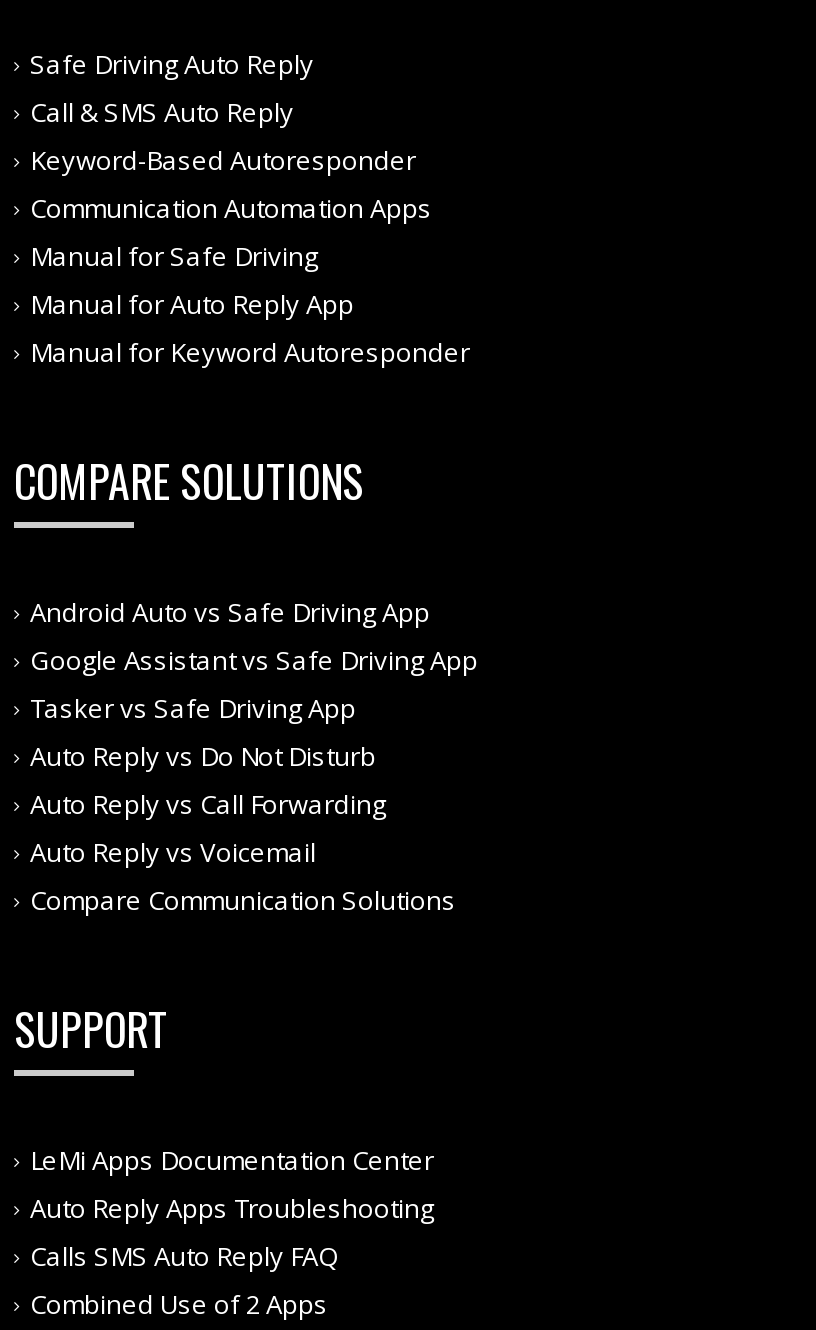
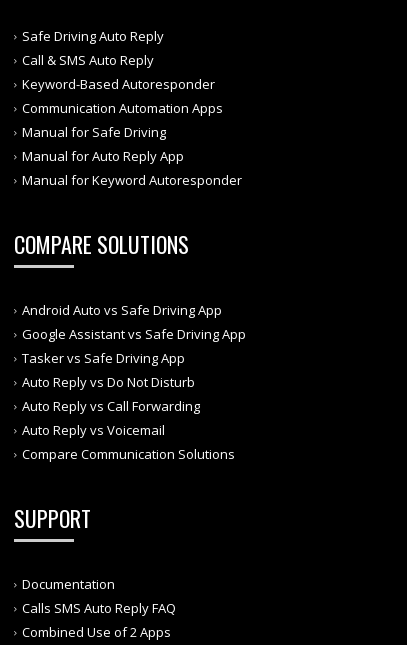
[30,1142,434,1226] LeMi Apps Documentation Center | Auto Reply Apps Troubleshooting -> [22,575,115,593] Documentation

